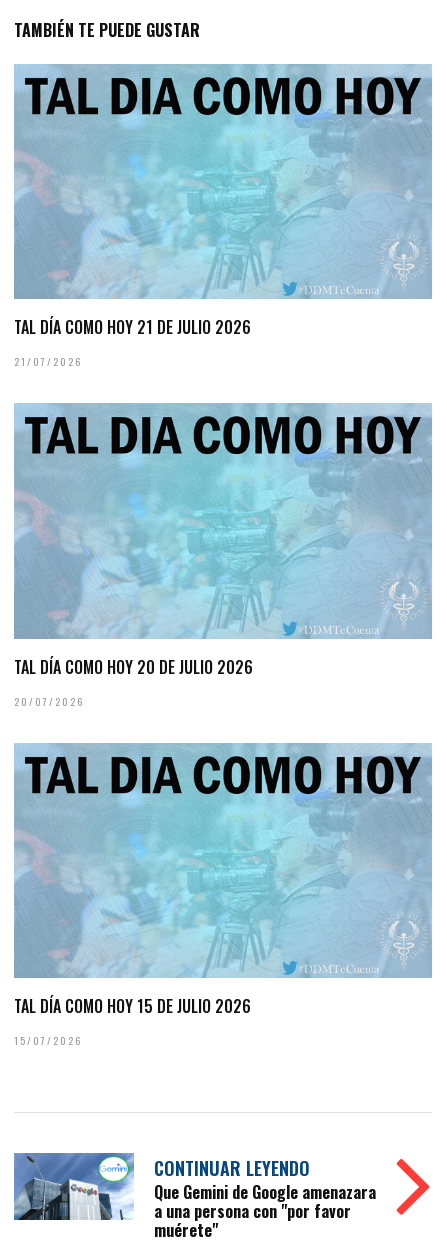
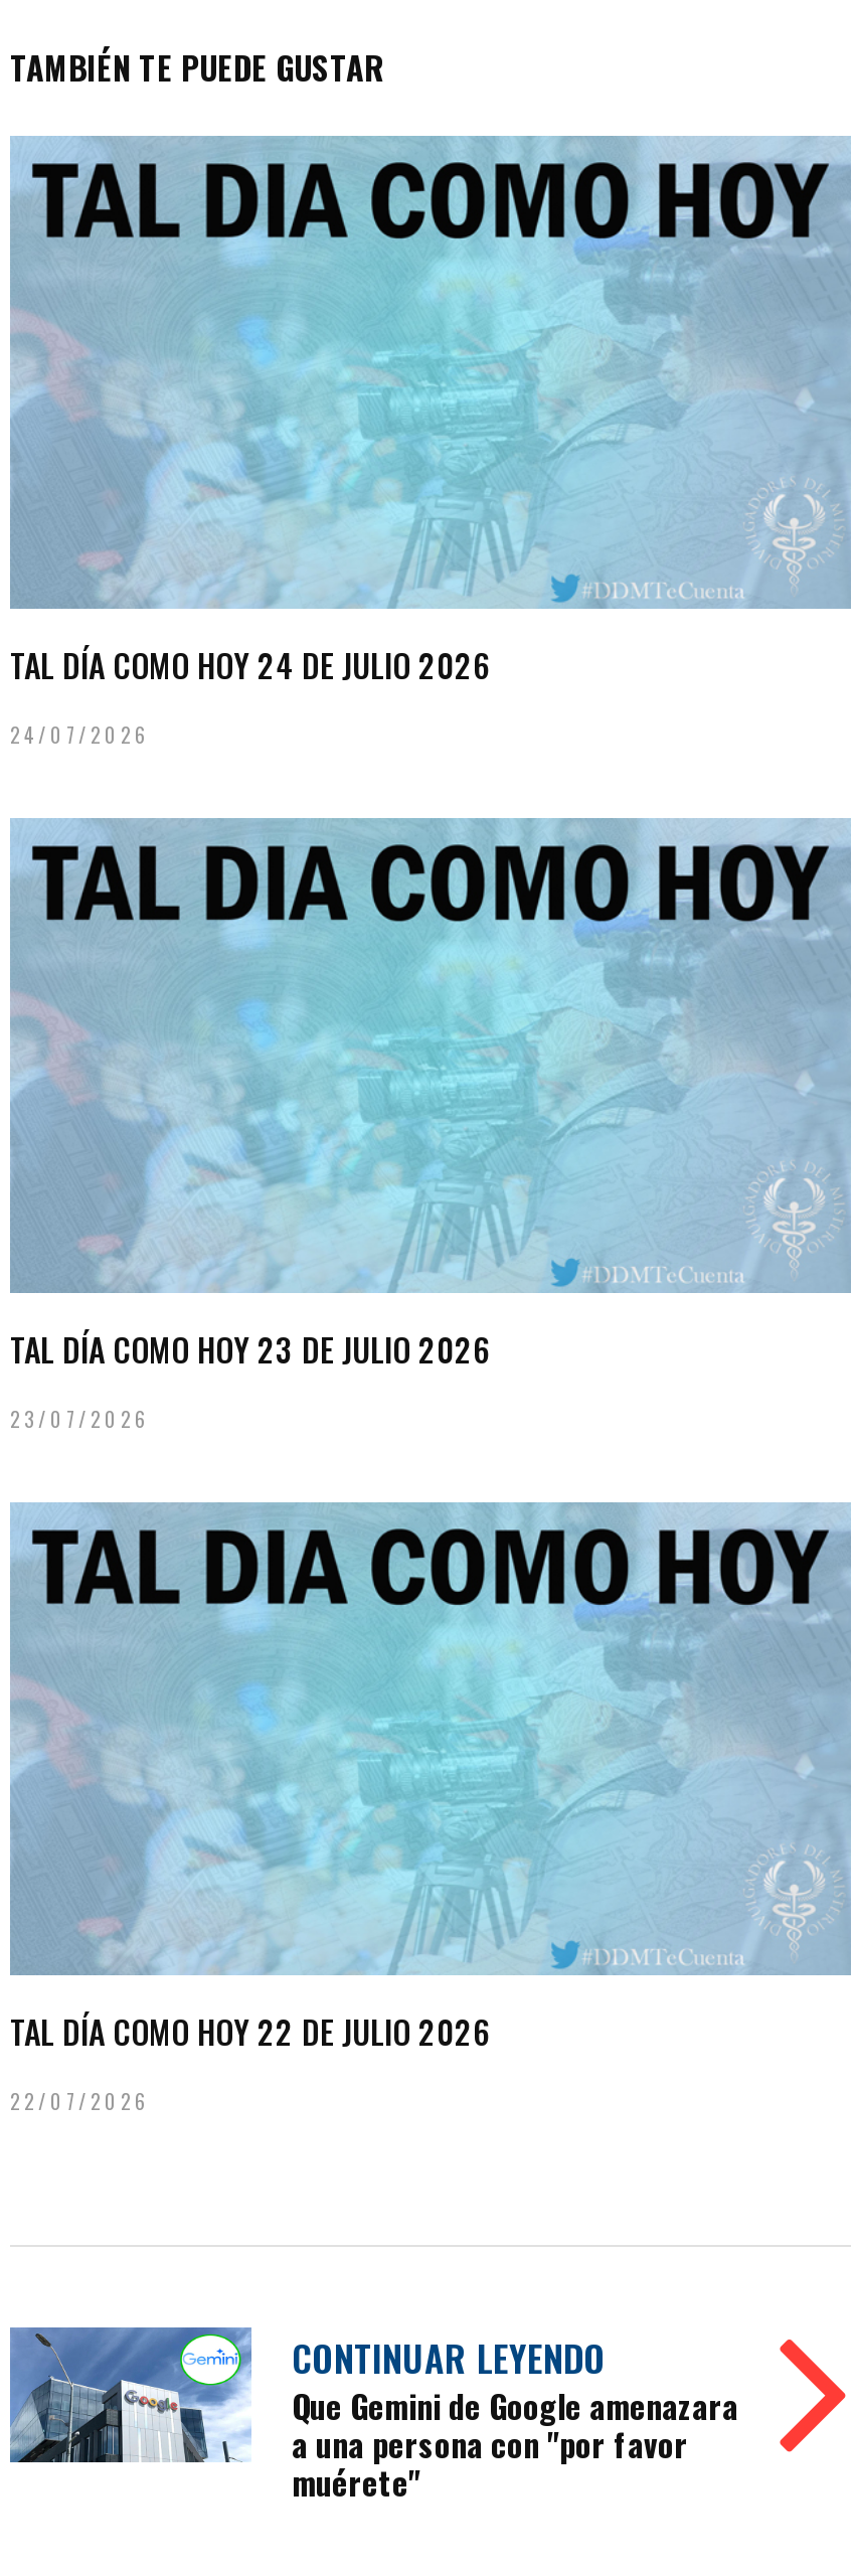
[14,315,251,339] TAL DÍA COMO HOY 21 DE JULIO 2026 -> [10,642,491,690] TAL DÍA COMO HOY 24 DE JULIO 2026
[14,354,82,369] 21/07/2026 -> [10,720,149,750] 24/07/2026
[14,654,253,678] TAL DÍA COMO HOY 20 DE JULIO 2026 -> [10,1324,491,1373] TAL DÍA COMO HOY 23 DE JULIO 2026
[14,693,84,708] 20/07/2026 -> [10,1403,149,1433] 23/07/2026
[14,994,251,1018] TAL DÍA COMO HOY 15 DE JULIO 2026 -> [10,2007,491,2055] TAL DÍA COMO HOY 22 DE JULIO 2026
[14,1033,82,1048] 15/07/2026 -> [10,2085,149,2115] 22/07/2026

